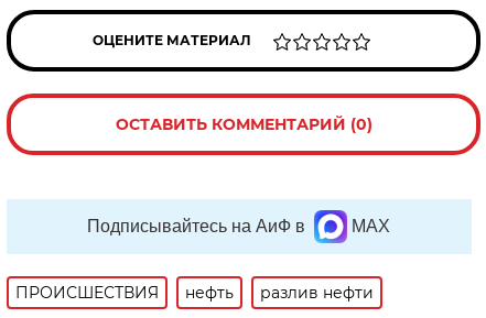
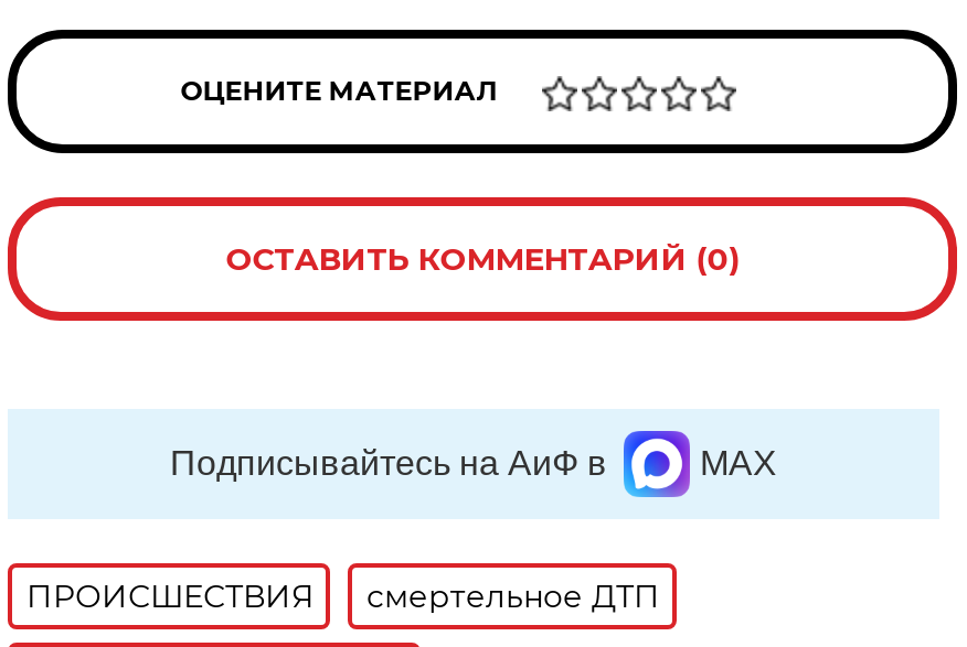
[186,283,374,303] нефть | разлив нефти -> [366,576,660,616] смертельное ДТП

